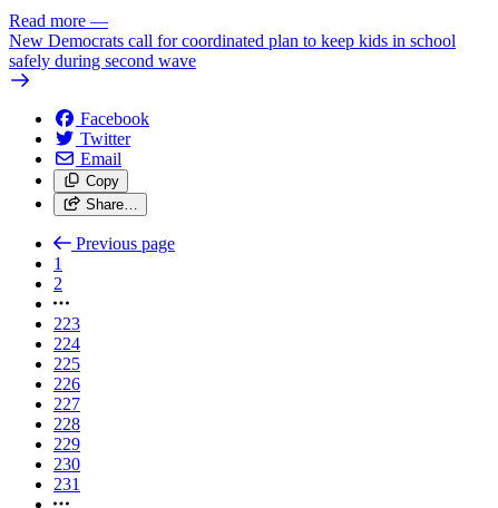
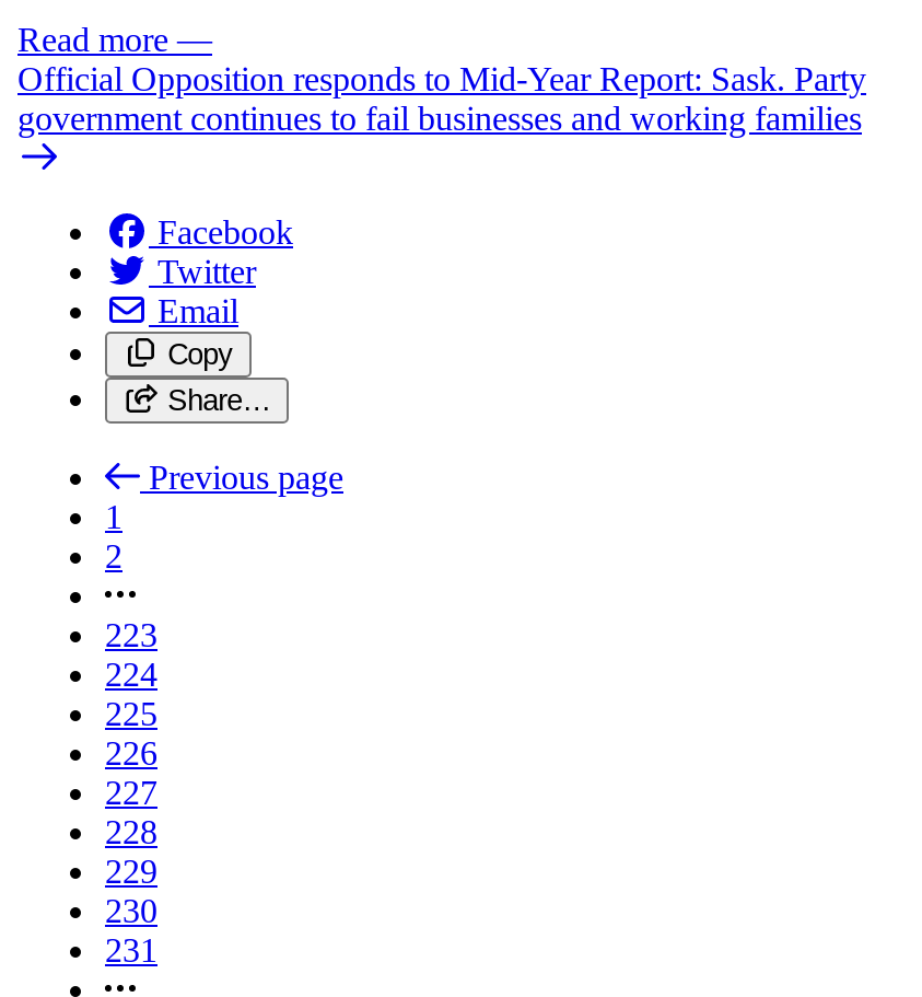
[9,31,456,70] New Democrats call for coordinated plan to keep kids in school | safely during second wave -> [17,59,866,136] Official Opposition responds to Mid-Year Report: Sask. Party | government continues to fail businesses and working families

